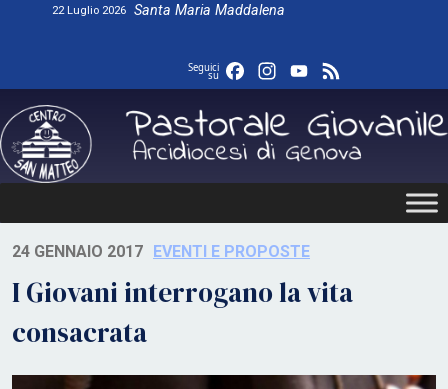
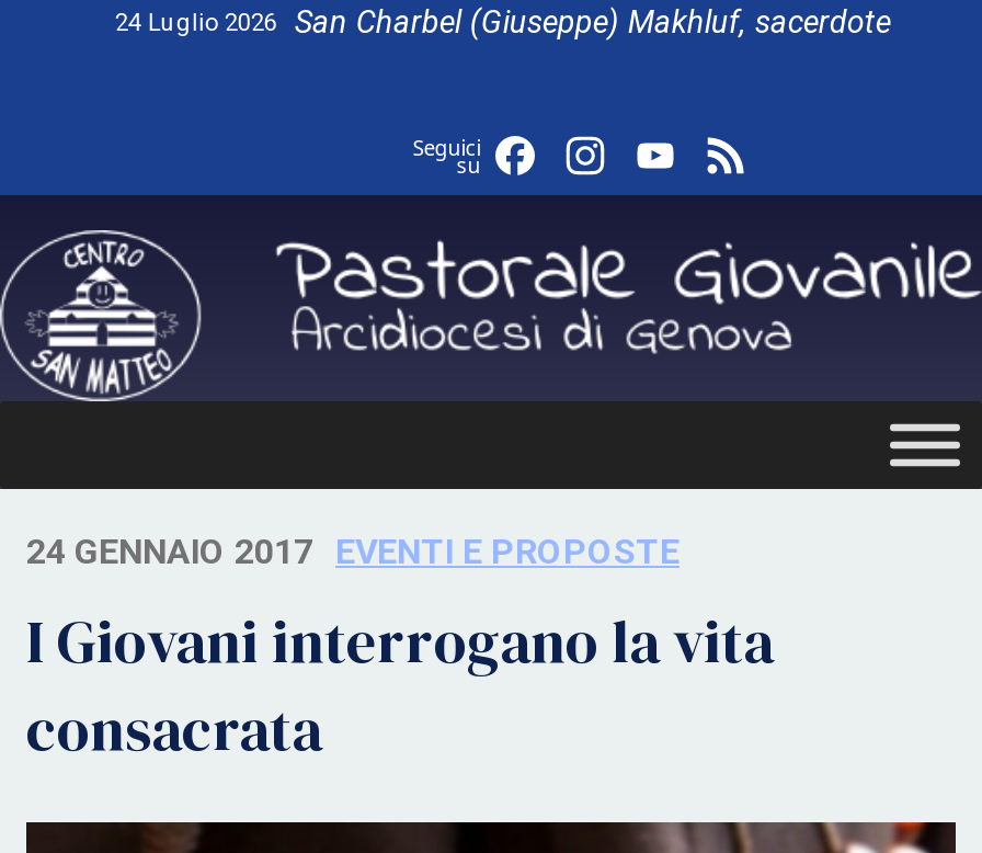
[52,2,285,19] 22 Luglio 2026 | Santa Maria Maddalena -> [115,4,891,42] 24 Luglio 2026 | San Charbel (Giuseppe) Makhluf, sacerdote

